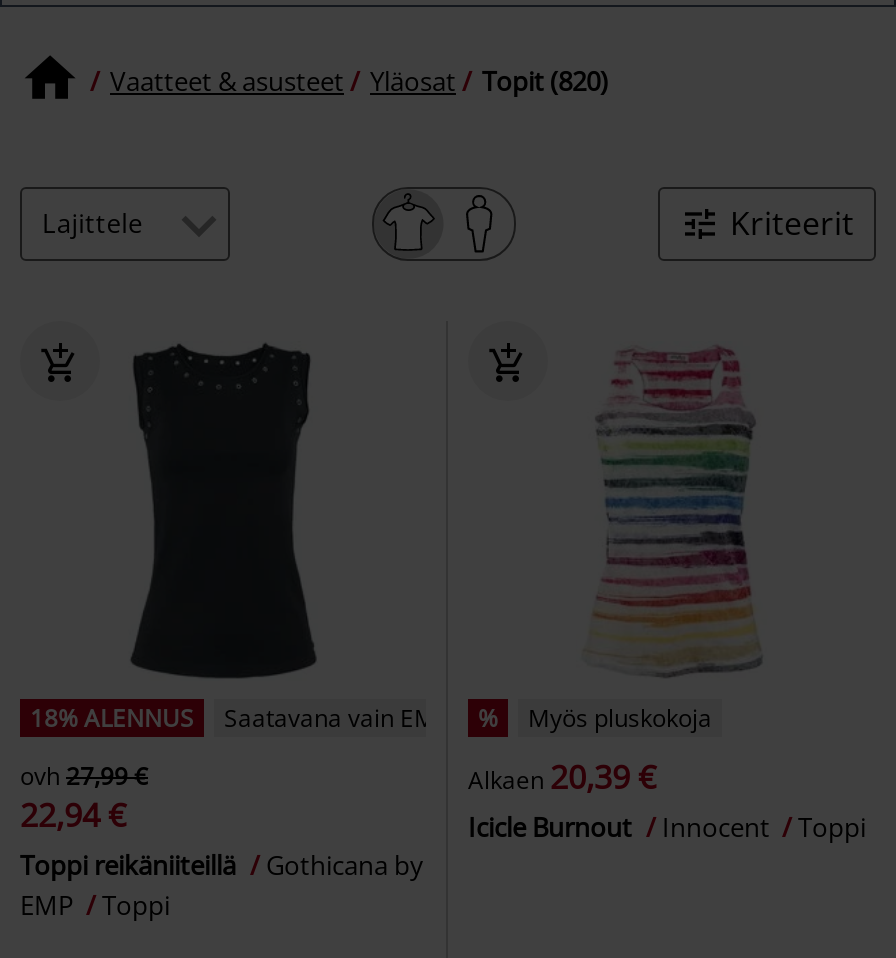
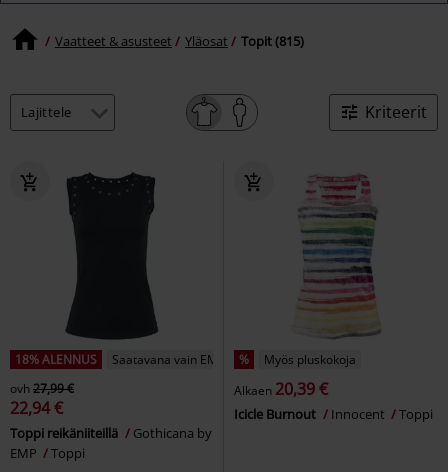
[110,63,608,99] Vaatteet & asusteet Yläosat Topit (820) -> [55,32,304,50] Vaatteet & asusteet Yläosat Topit (815)

